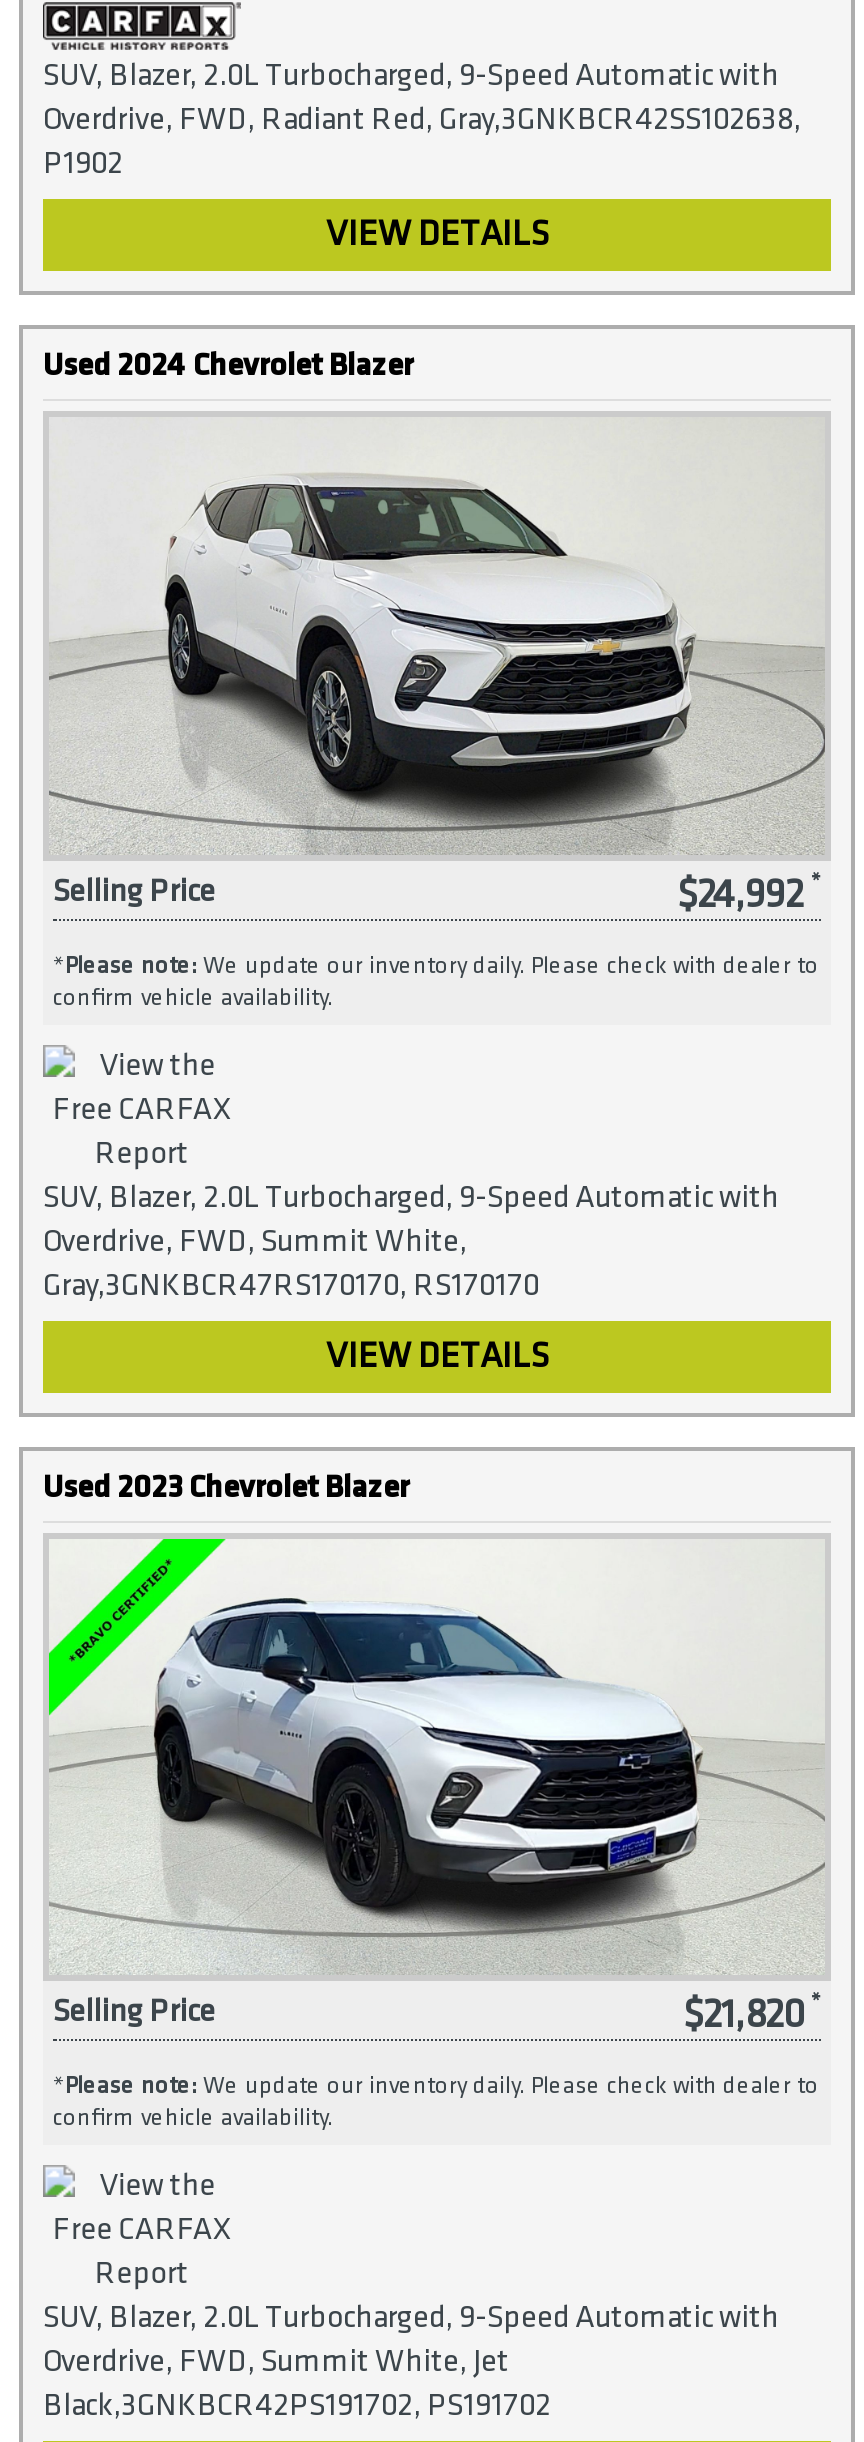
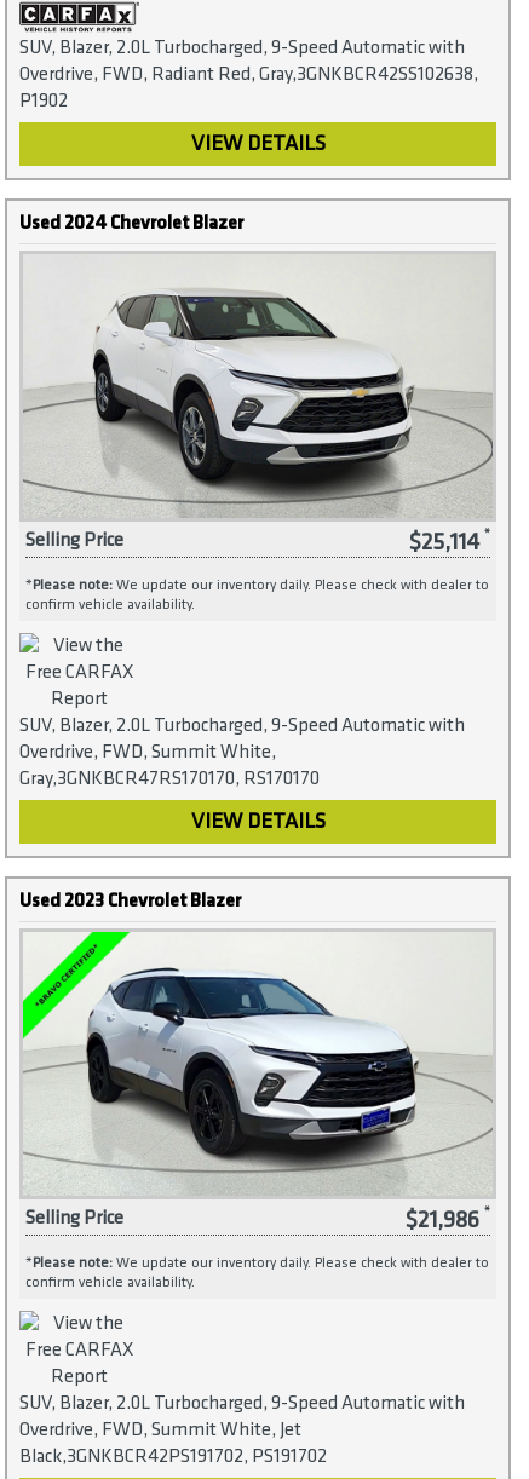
[677,870,811,918] $24,992 -> [409,528,484,557] $25,114
[683,1990,811,2038] $21,820 -> [406,1206,484,1235] $21,986

